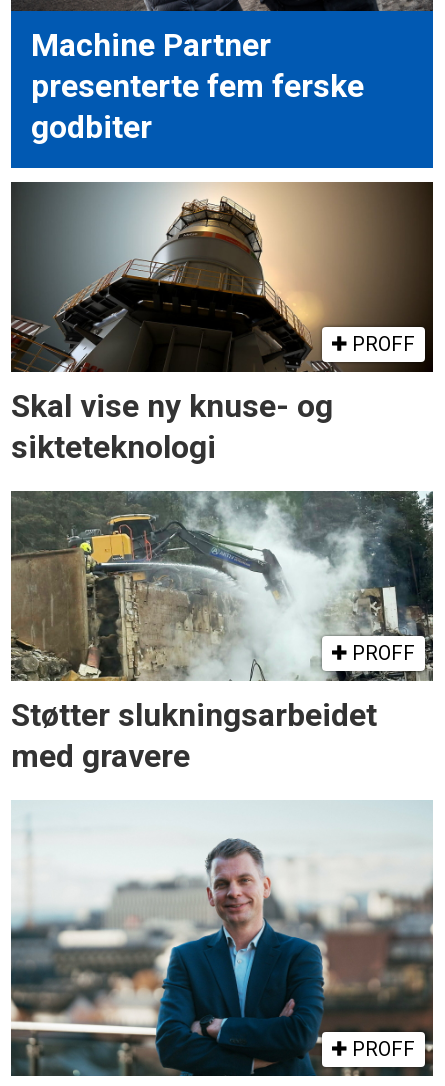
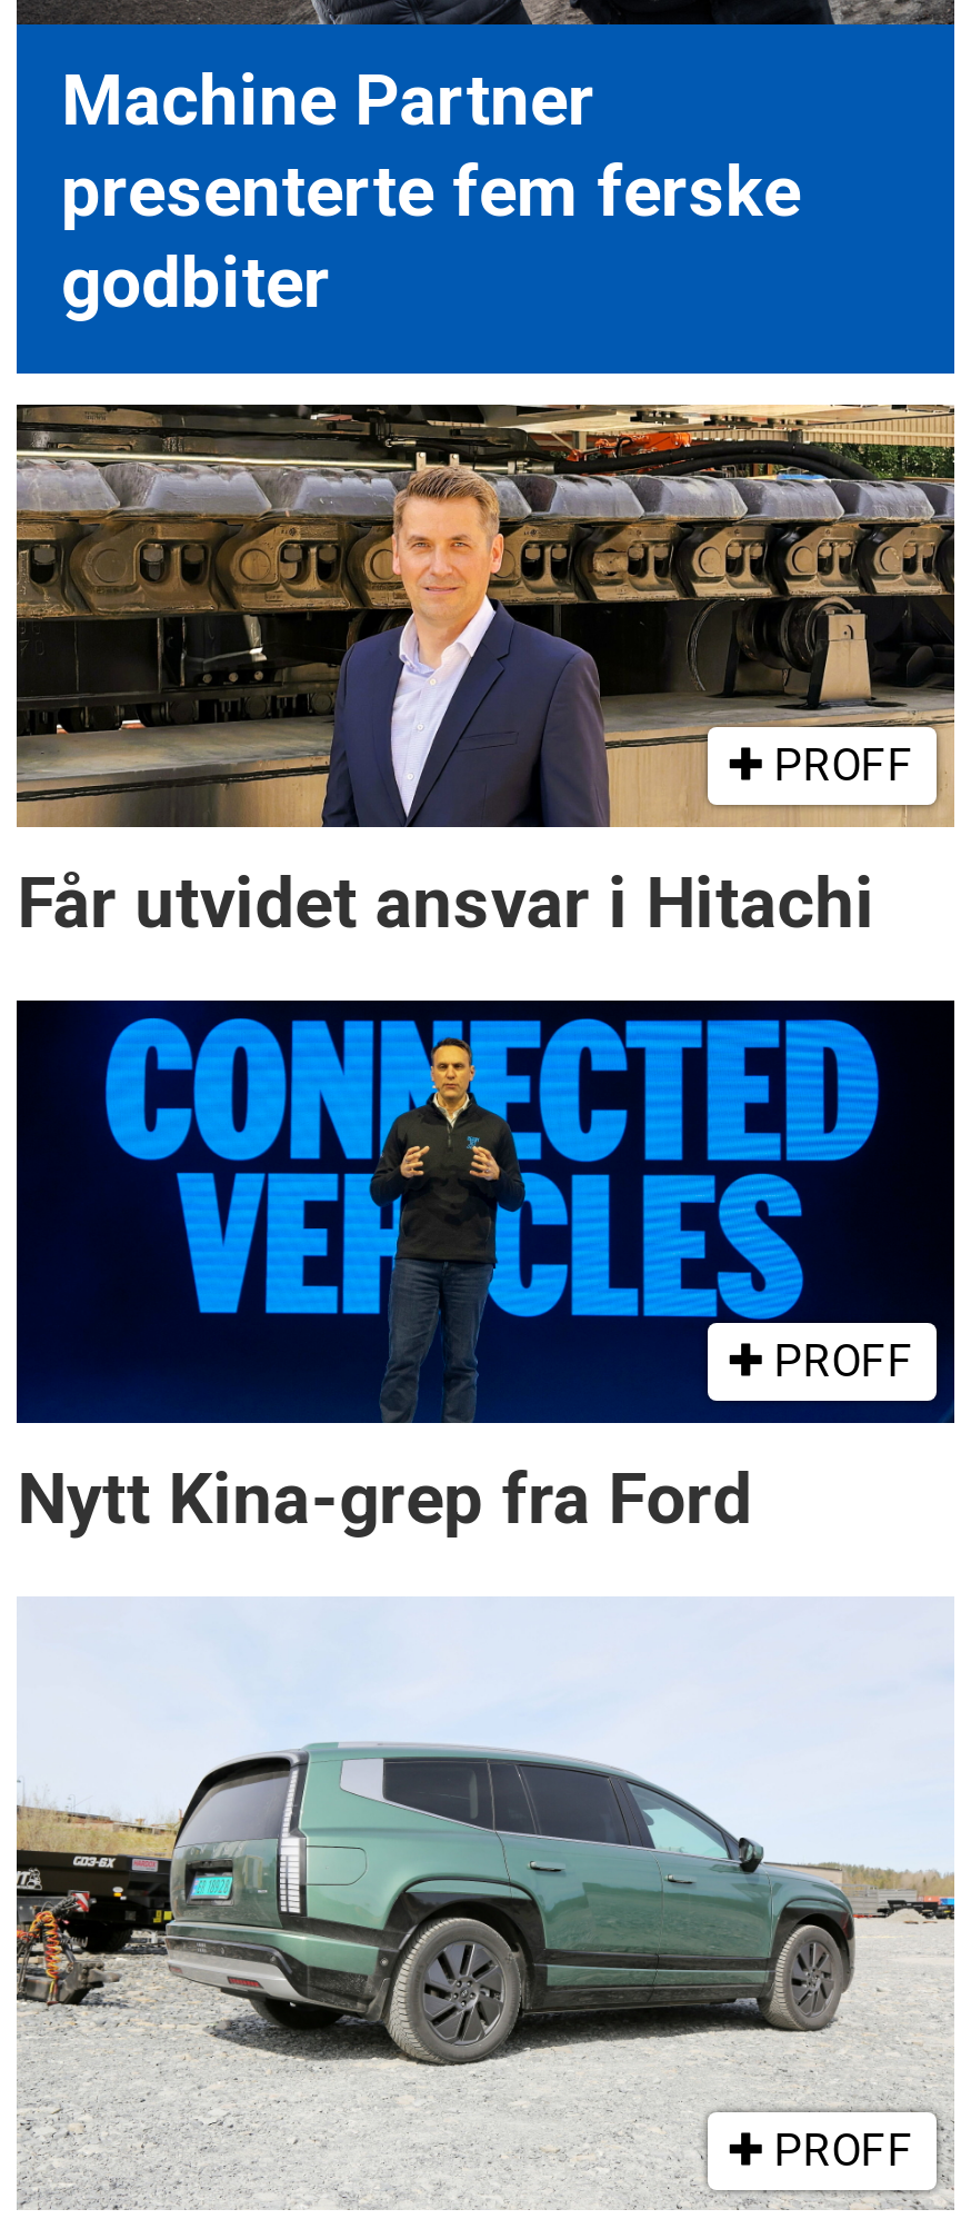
[10,181,434,466] [image] | Skal vise ny knuse- og | sikteteknologi -> [17,402,957,946] [image] | Får utvidet ansvar i Hitachi
[10,490,434,775] [image] | Støtter slukningsarbeidet | med gravere -> [14,998,957,1541] [image] | Nytt Kina-grep fra Ford
[10,832,433,1077] [image] -> [14,1741,957,2210] [image]

